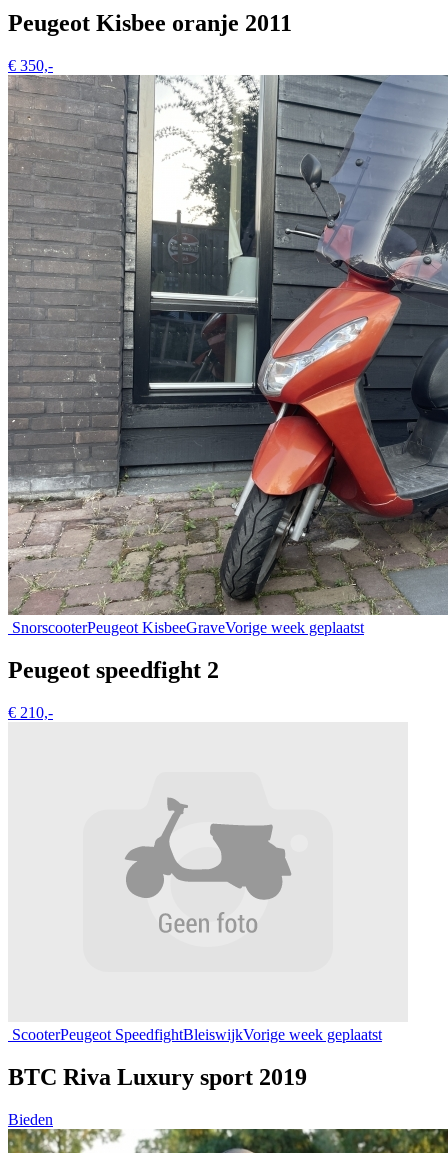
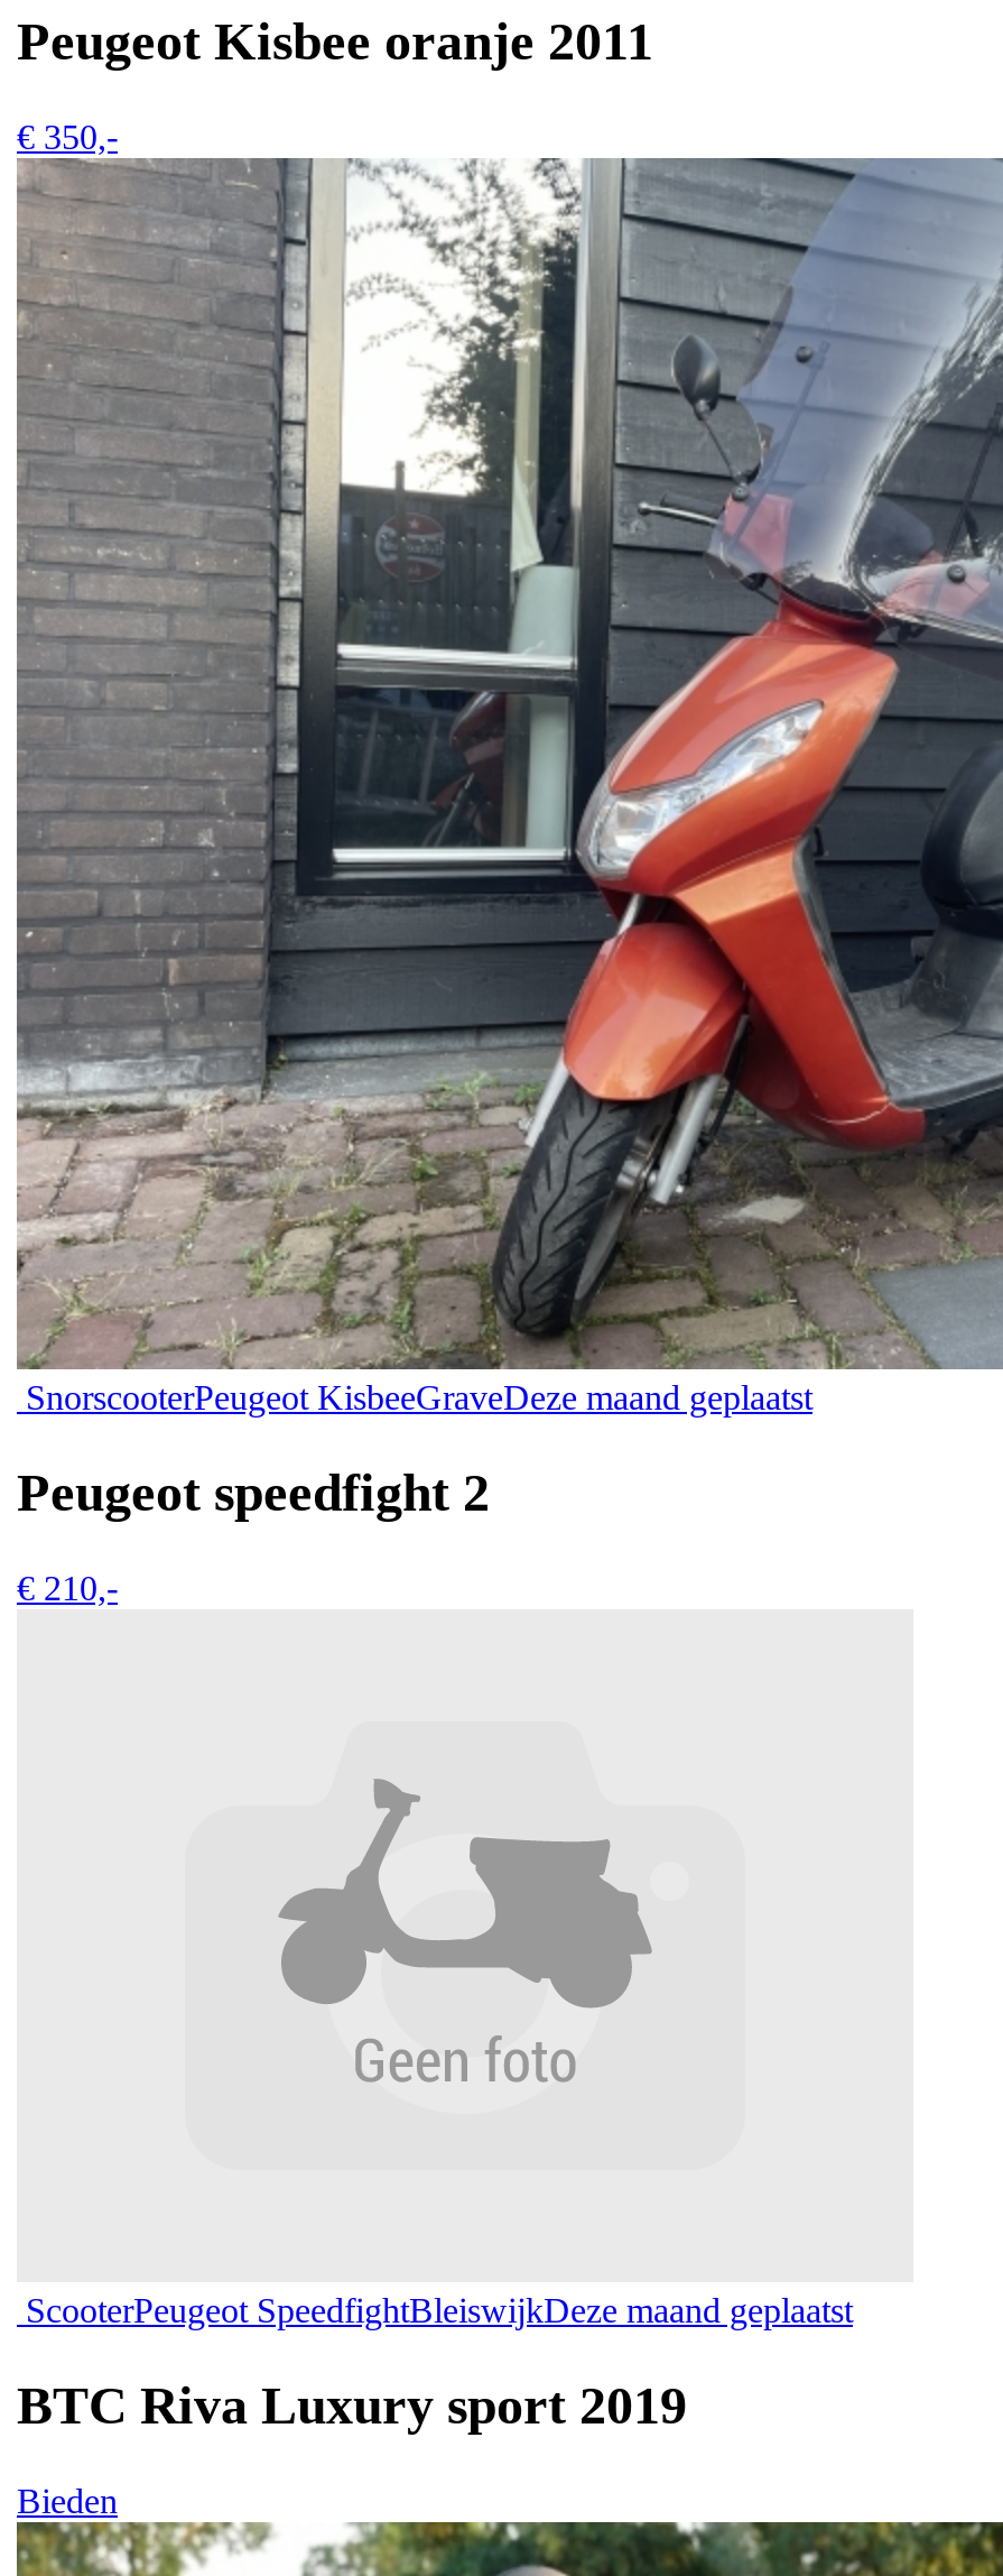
[12,619,364,636] SnorscooterPeugeot KisbeeGraveVorige week geplaatst -> [26,1379,812,1417] SnorscooterPeugeot KisbeeGraveDeze maand geplaatst
[12,1026,382,1043] ScooterPeugeot SpeedfightBleiswijkVorige week geplaatst -> [26,2291,853,2329] ScooterPeugeot SpeedfightBleiswijkDeze maand geplaatst

